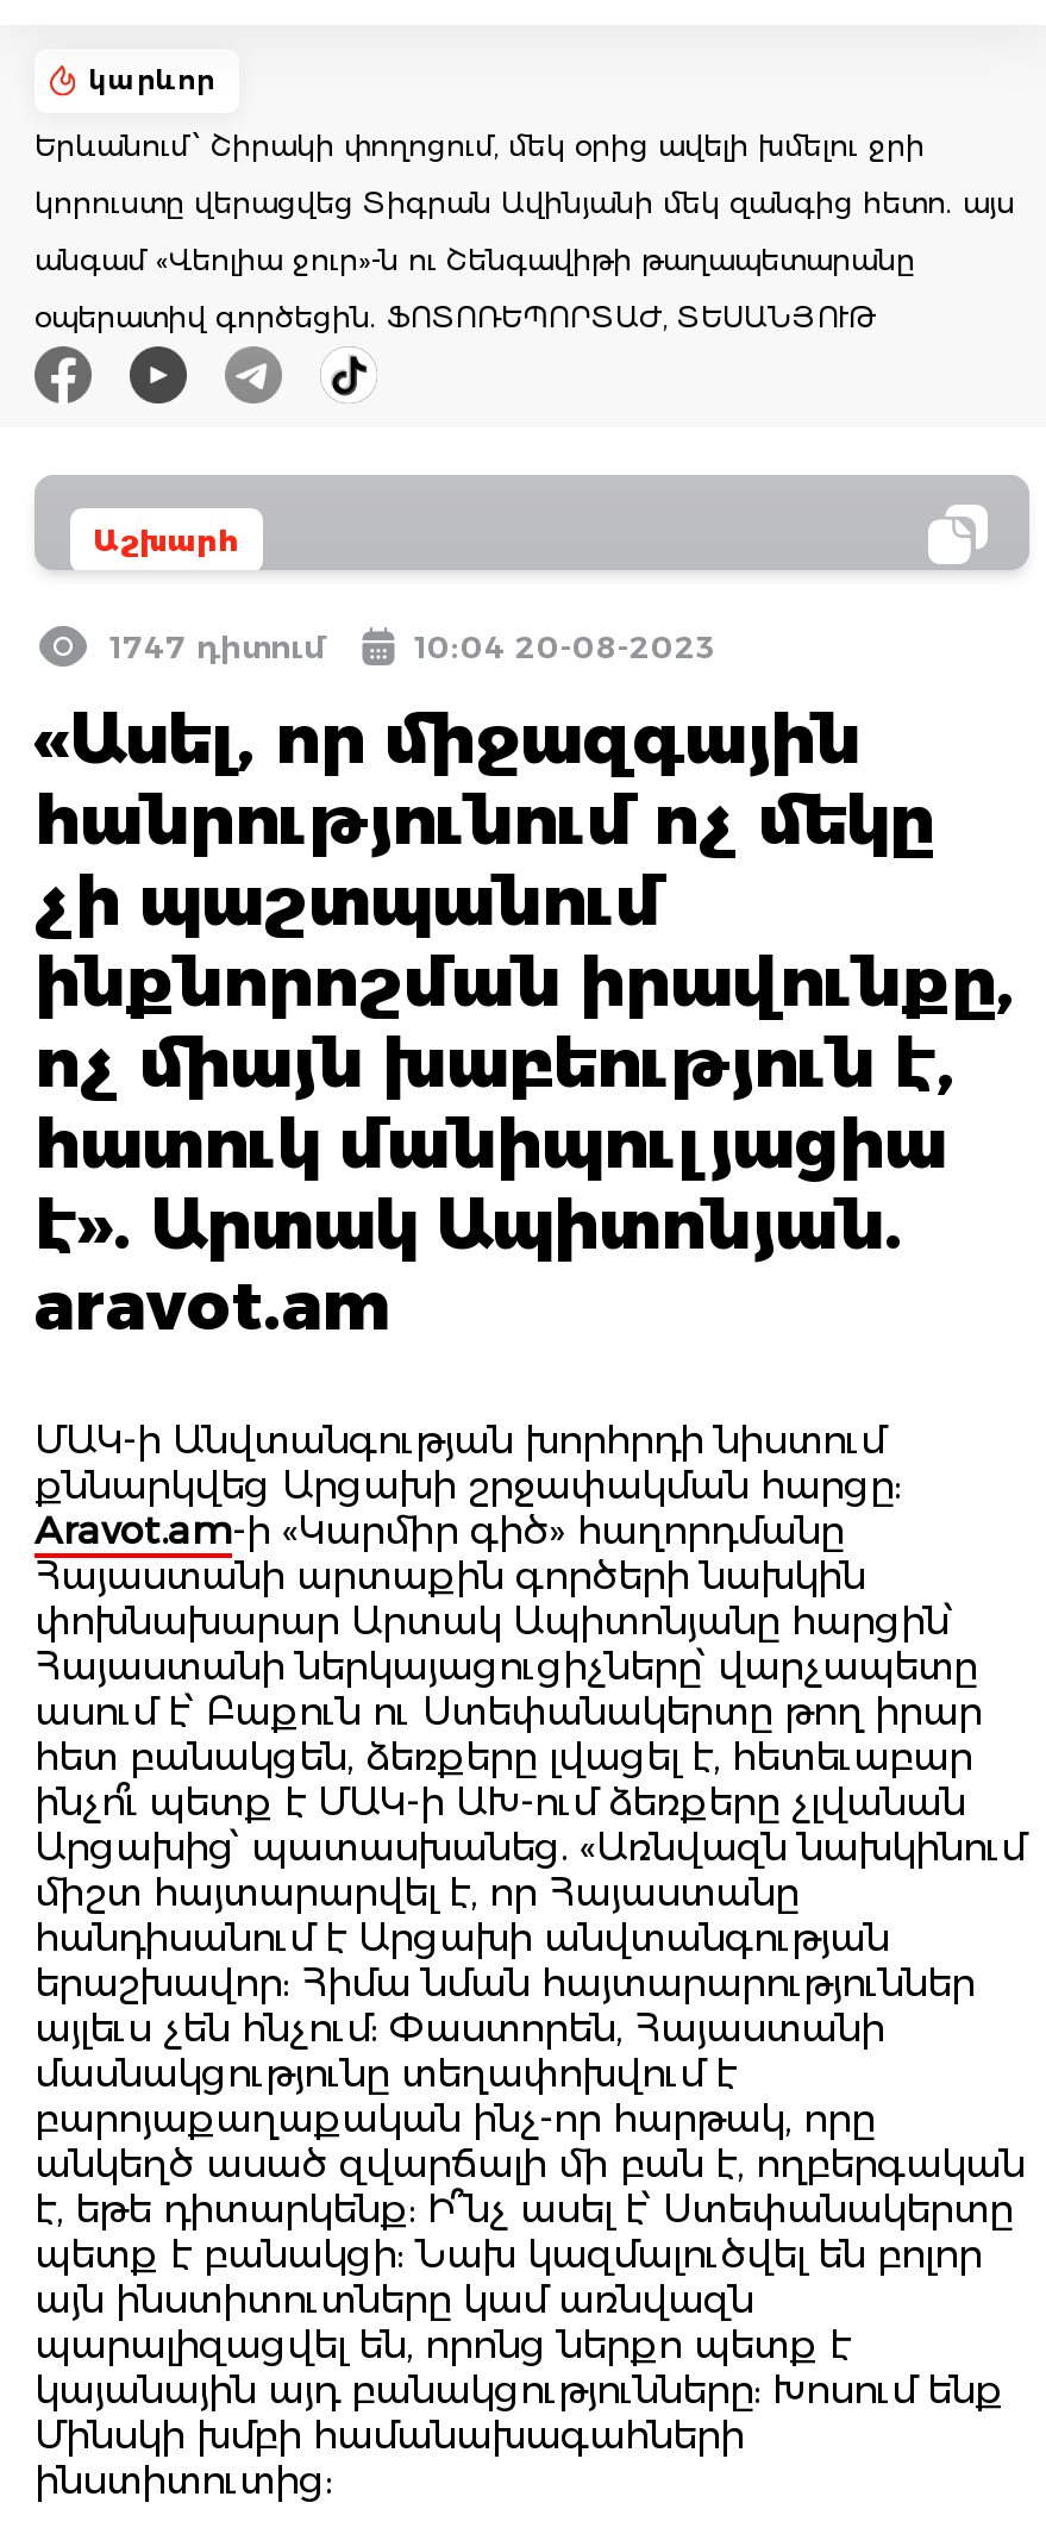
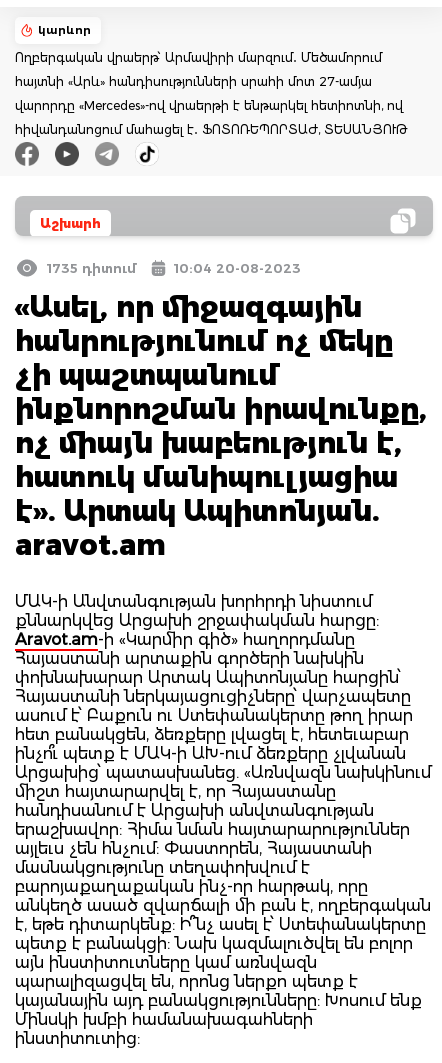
[35,127,925,163] Երևանում՝ Շիրակի փողոցում, մեկ օրից ավելի խմելու ջրի -> [15,50,382,65] Ողբերգական վրաերթ՝ Արմավիրի մարզում․ Մեծամորում
[35,184,1015,220] կորուստը վերացվեց Տիգրան Ավինյանի մեկ զանգից հետո. այս -> [15,74,372,89] հայտնի «Արև» հանդիսությունների սրահի մոտ 27-ամյա
[35,242,915,277] անգամ «Վեոլիա ջուր»-ն ու Շենգավիթի թաղապետարանը -> [15,98,403,113] վարորդը «Mercedes»-ով վրաերթի է ենթարկել հետիոտնի, ով
[35,299,875,334] օպերատիվ գործեցին. ՖՈՏՈՌԵՊՈՐՏԱԺ, ՏԵՍԱՆՅՈՒԹ -> [15,122,407,137] հիվանդանոցում մահացել է․ ՖՈՏՈՌԵՊՈՐՏԱԺ, ՏԵՍԱՆՅՈՒԹ
[111,627,325,665] 1747 դիտում -> [47,260,136,276] 1735 դիտում

